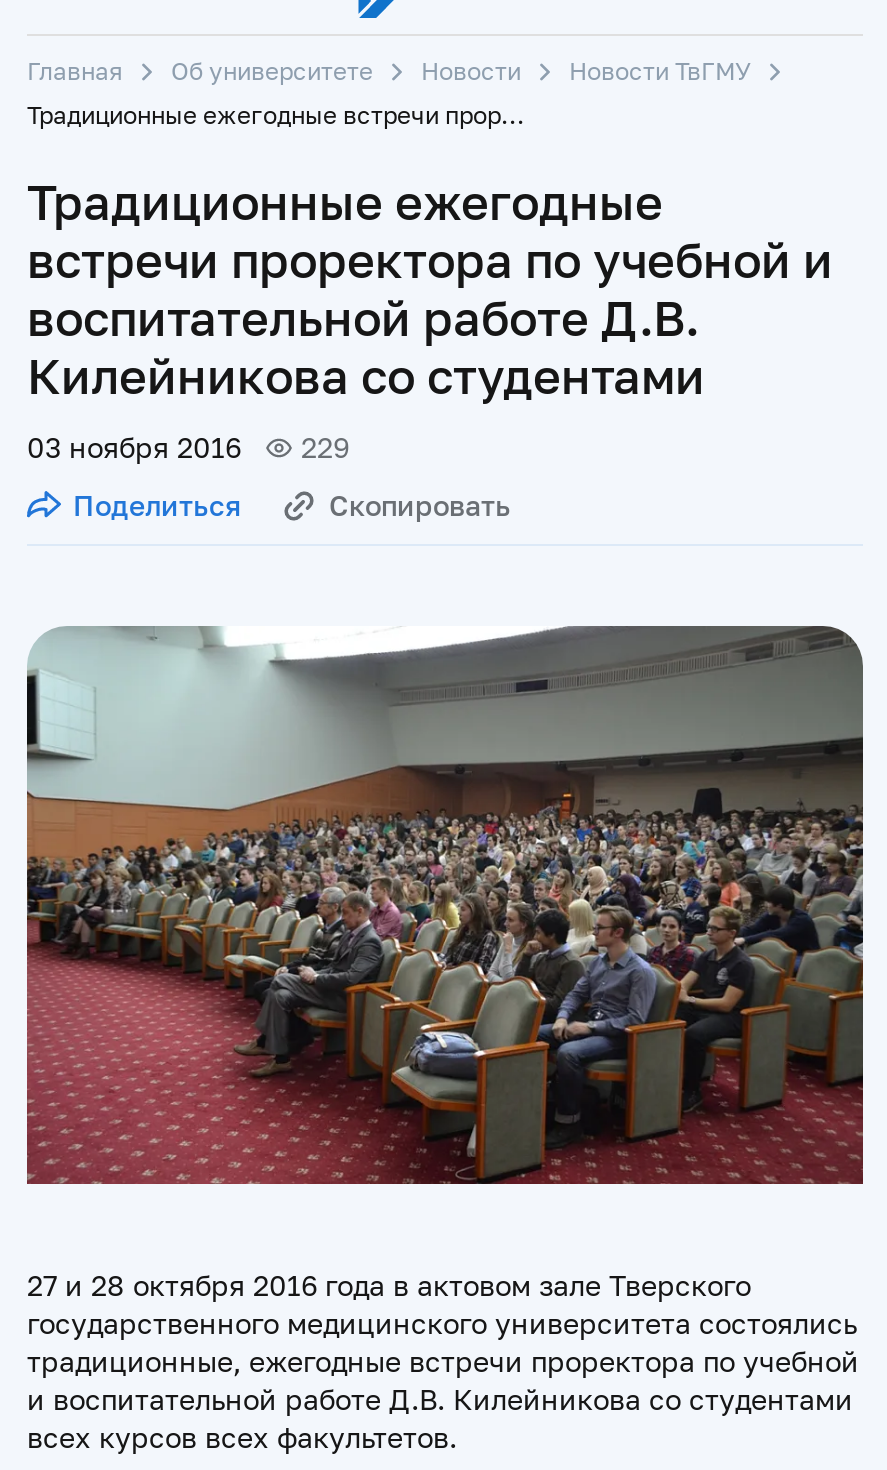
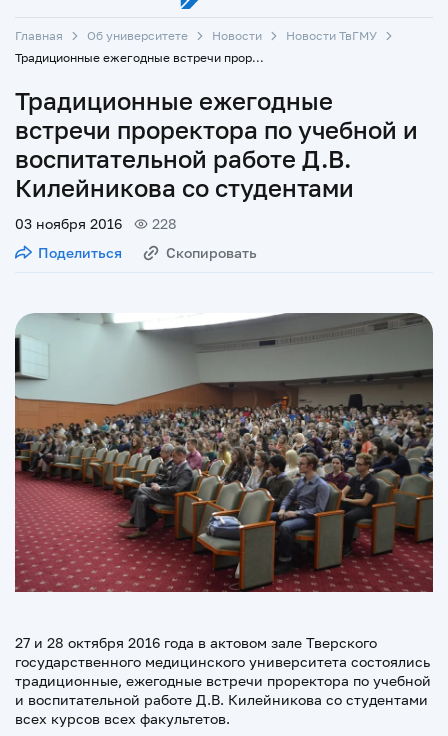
[27,430,349,464] 03 ноября 2016 229 -> [15,215,177,232] 03 ноября 2016 228

